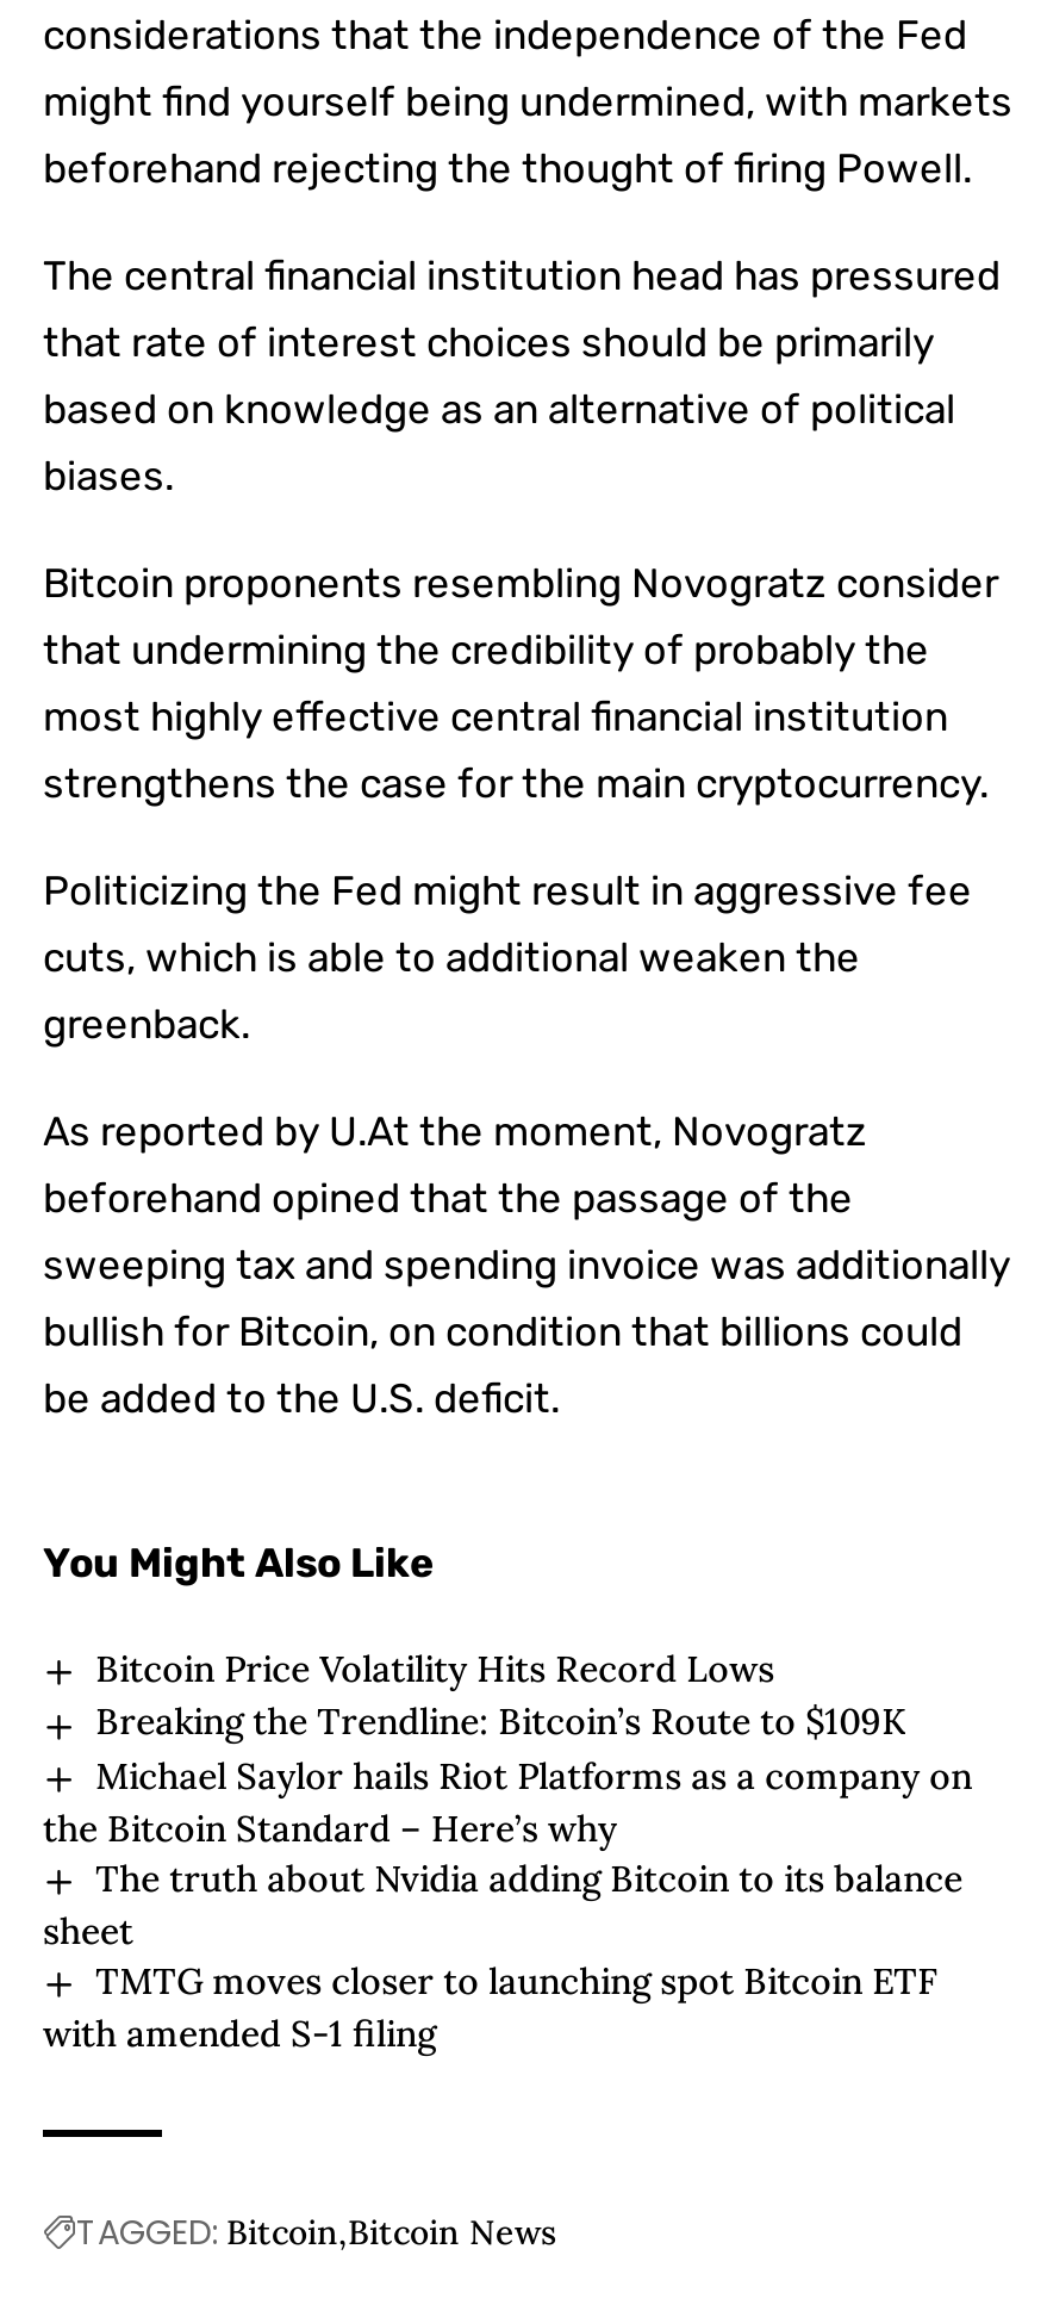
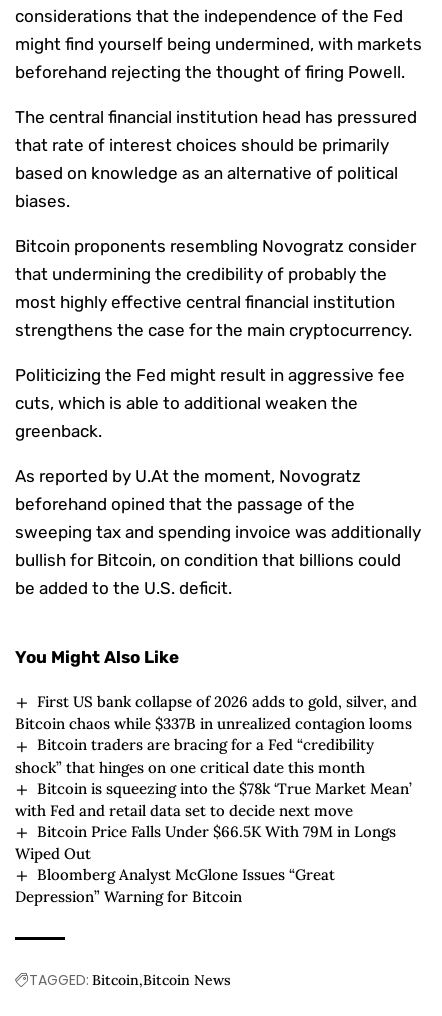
[43,1646,972,2057] Bitcoin Price Volatility Hits Record Lows | Breaking the Trendline: Bitcoin’s Route to $109K | Michael Saylor hails Riot Platforms as a company on | the Bitcoin Standard – Here’s why | The truth about Nvidia adding Bitcoin to its balance | sheet | TMTG moves closer to launching spot Bitcoin ETF | with amended S-1 filing -> [15,692,417,906] First US bank collapse of 2026 adds to gold, silver, and | Bitcoin chaos while $337B in unrealized contagion looms | Bitcoin traders are bracing for a Fed “credibility | shock” that hinges on one critical date this month | Bitcoin is squeezing into the $78k ‘True Market Mean’ | with Fed and retail data set to decide next move | Bitcoin Price Falls Under $66.5K With 79M in Longs | Wiped Out | Bloomberg Analyst McGlone Issues “Great | Depression” Warning for Bitcoin

